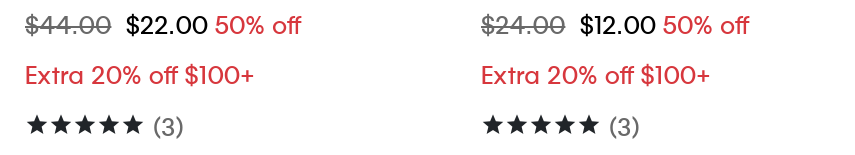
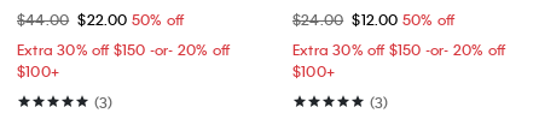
[25,59,255,91] Extra 20% off $100+ -> [17,39,230,80] Extra 30% off $150 -or- 20% off | $100+
[481,59,711,91] Extra 20% off $100+ -> [292,39,505,80] Extra 30% off $150 -or- 20% off | $100+

